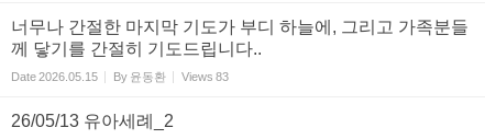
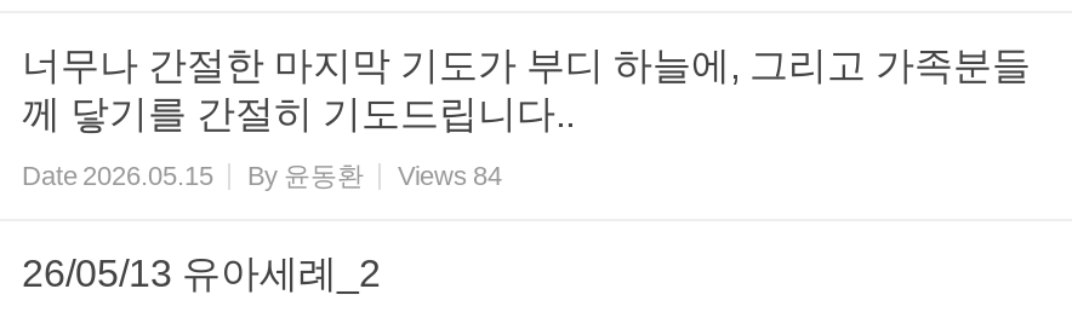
[11,70,229,83] Date 2026.05.15 By 윤동환 Views 83 -> [22,161,502,190] Date 2026.05.15 By 윤동환 Views 84

